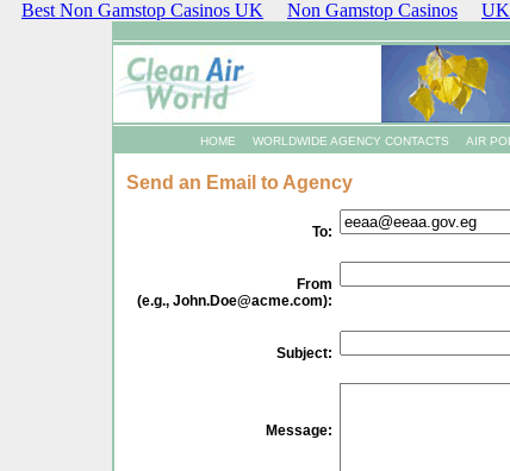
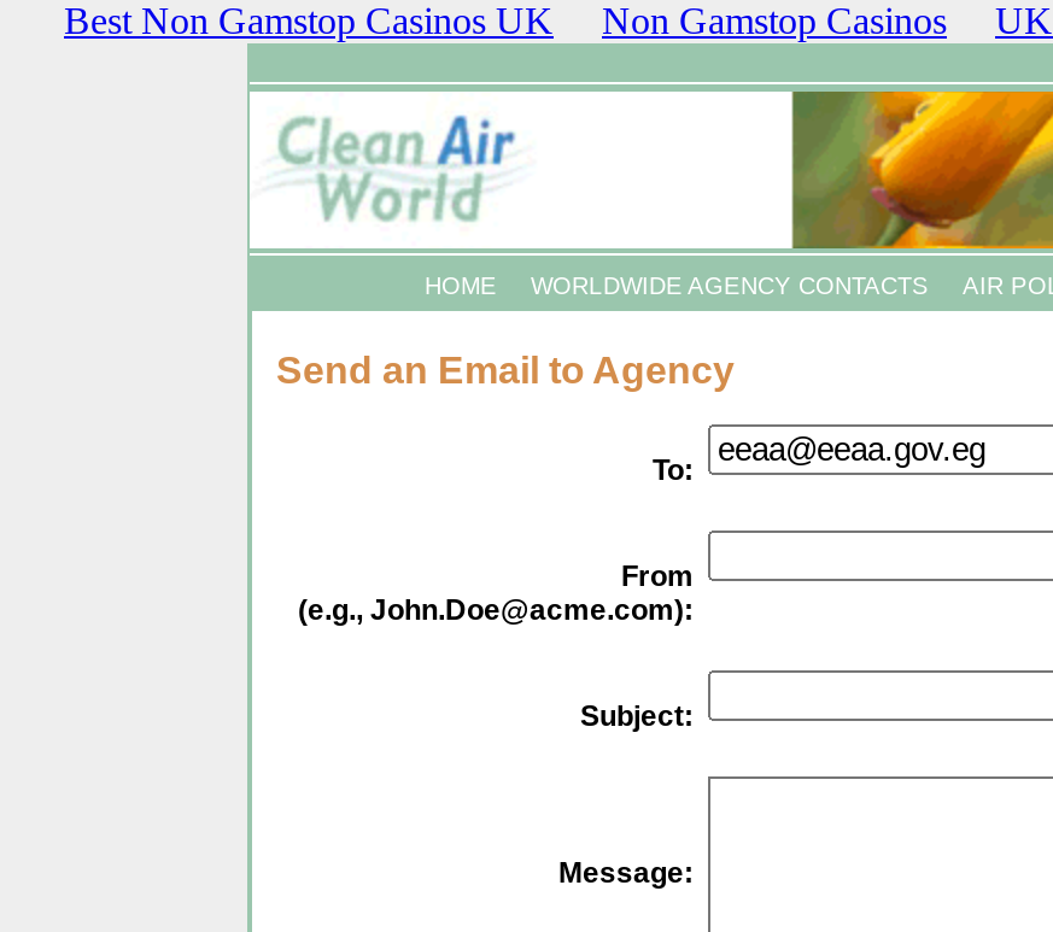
[380,44,506,124] [image] -> [790,89,1046,251] [image]

